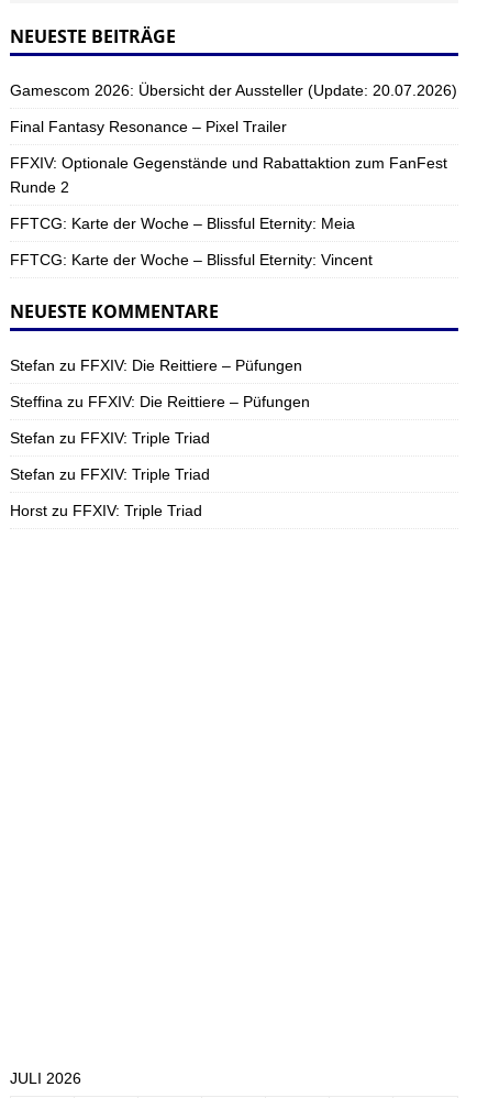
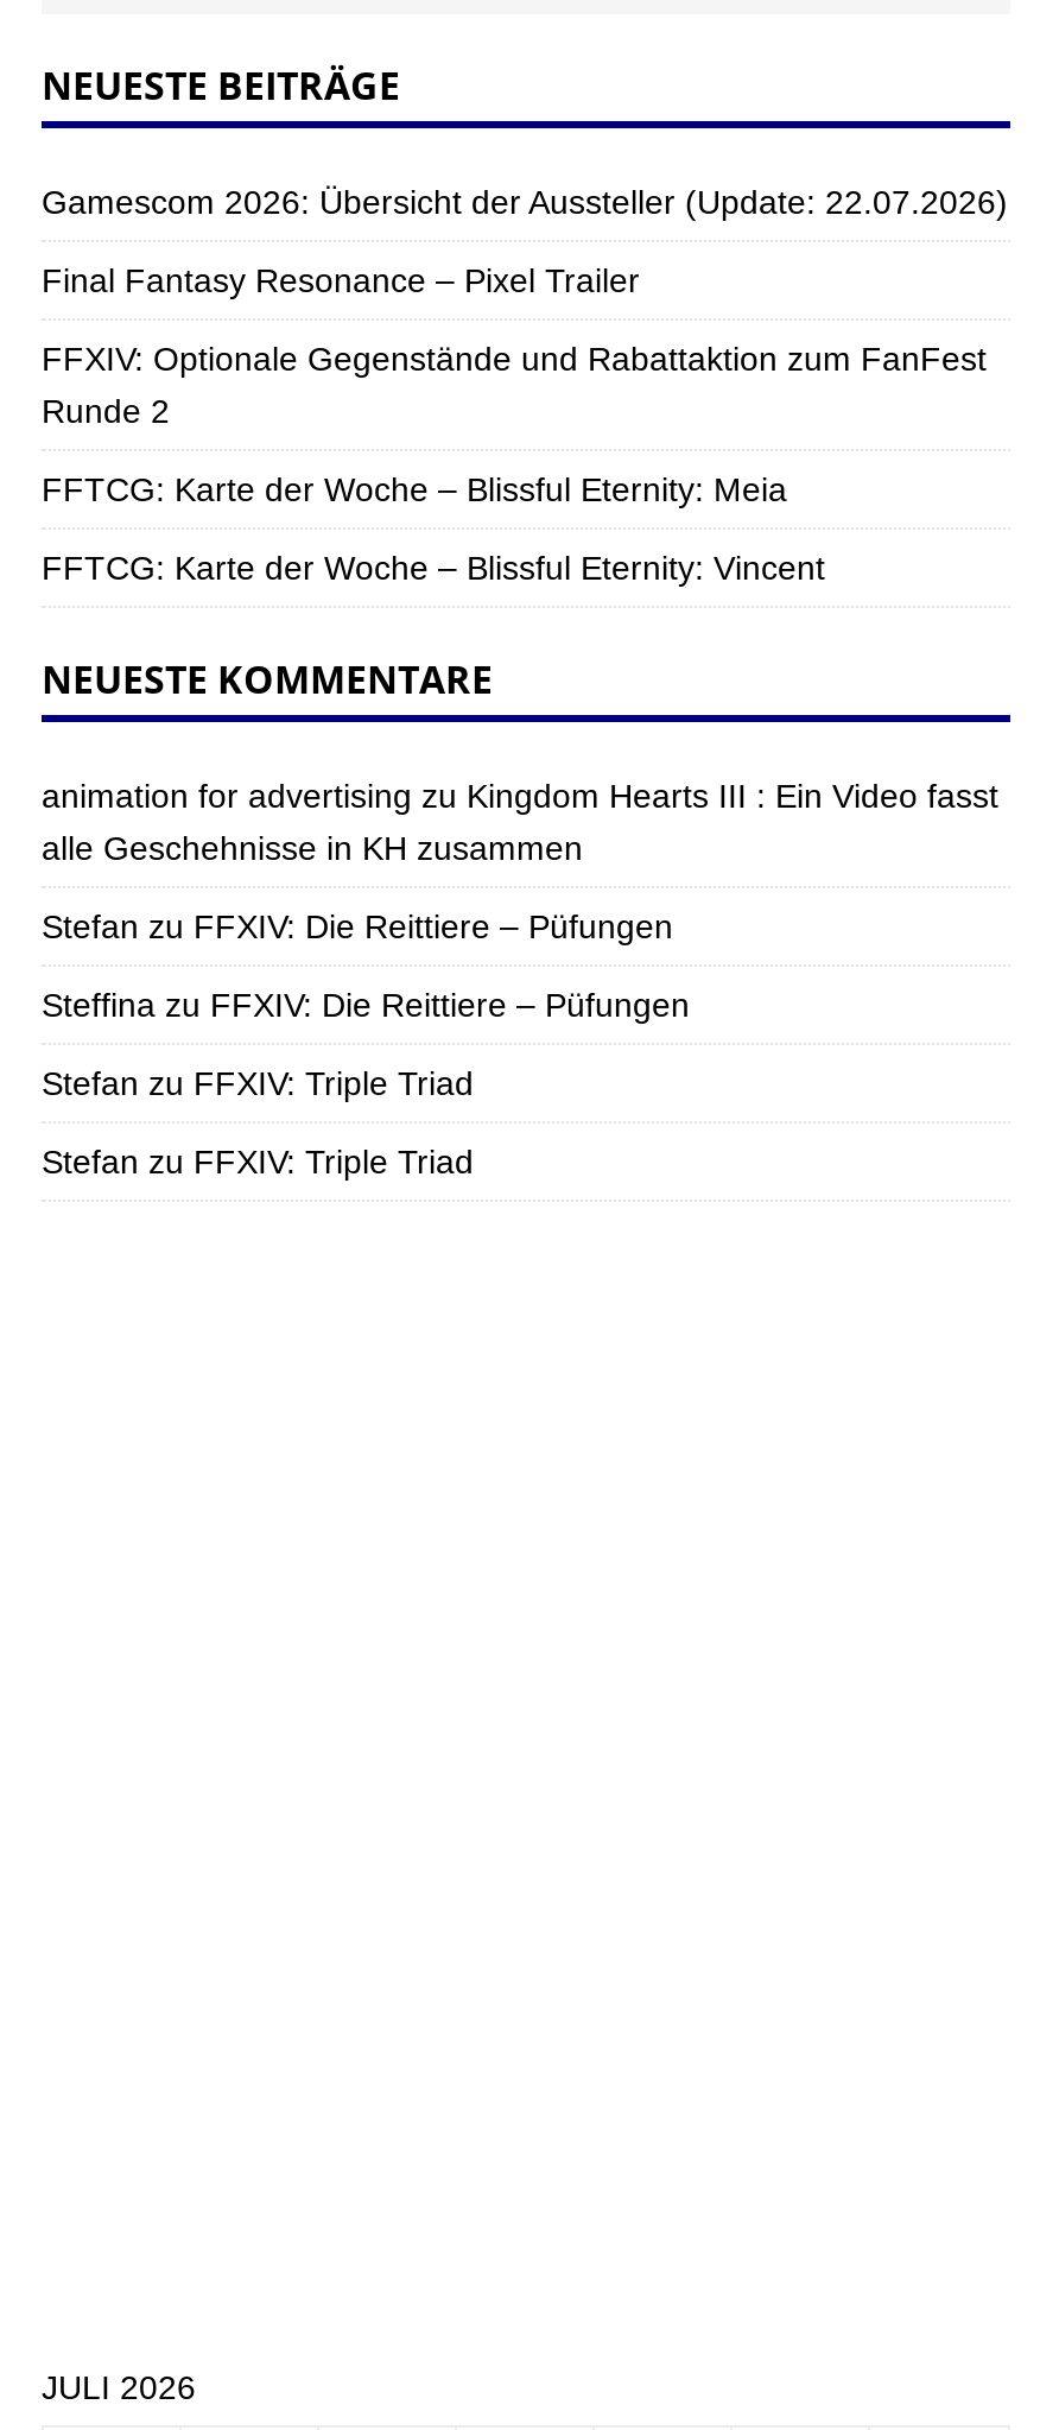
[10,81,457,99] Gamescom 2026: Übersicht der Aussteller (Update: 20.07.2026) -> [42,183,1008,221] Gamescom 2026: Übersicht der Aussteller (Update: 22.07.2026)
none -> [42,777,998,867] animation for advertising zu Kingdom Hearts III : Ein Video fasst | alle Geschehnisse in KH zusammen
moved [10,356,310,483] -> [42,907,690,1181]: Stefan zu FFXIV: Die Reittiere – Püfungen | Steffina zu FFXIV: Die Reittiere – Püfungen | Stefan zu FFXIV: Triple Triad | Stefan zu FFXIV: Triple Triad
[10,502,202,519] Horst zu FFXIV: Triple Triad -> none

